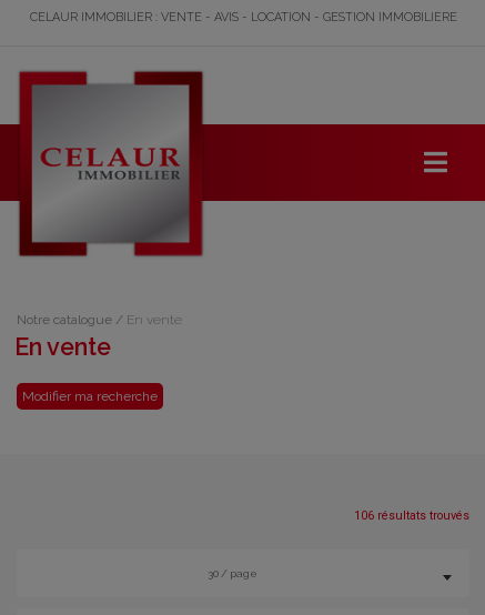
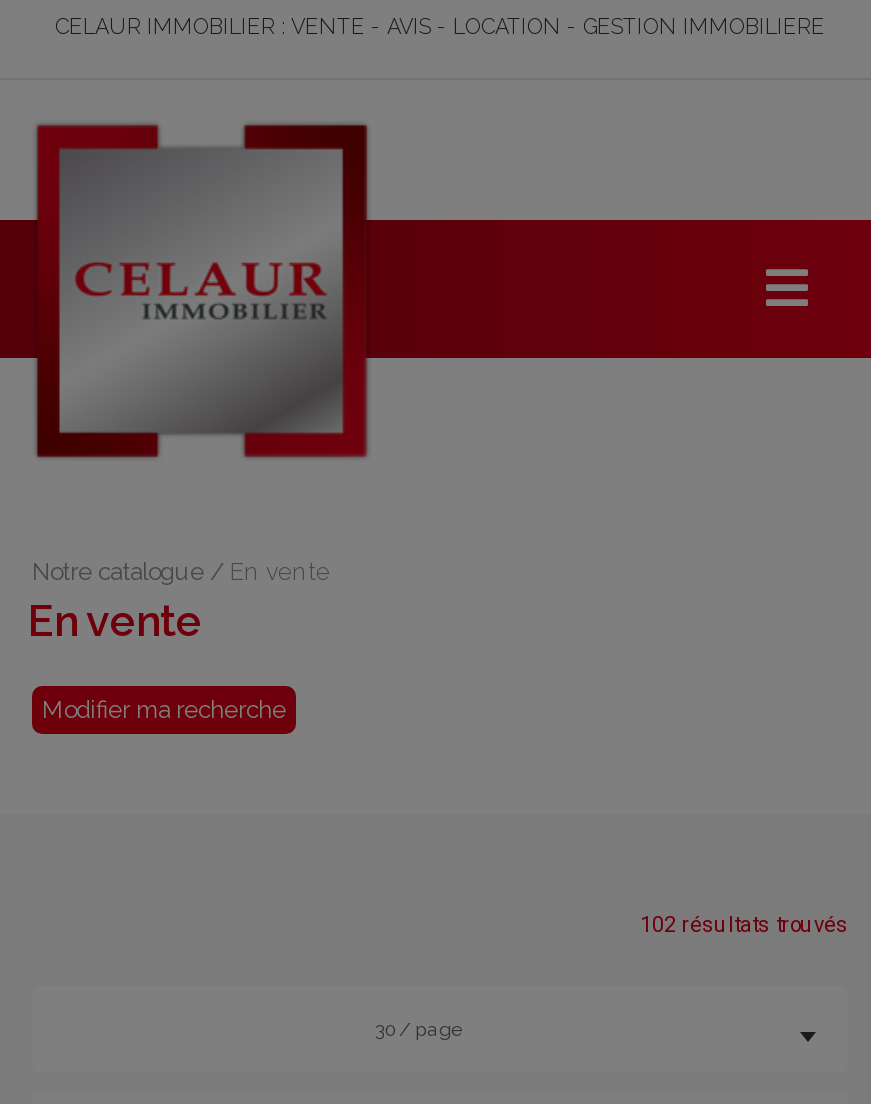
[354,508,469,523] 106 résultats trouvés -> [640,912,848,938] 102 résultats trouvés

